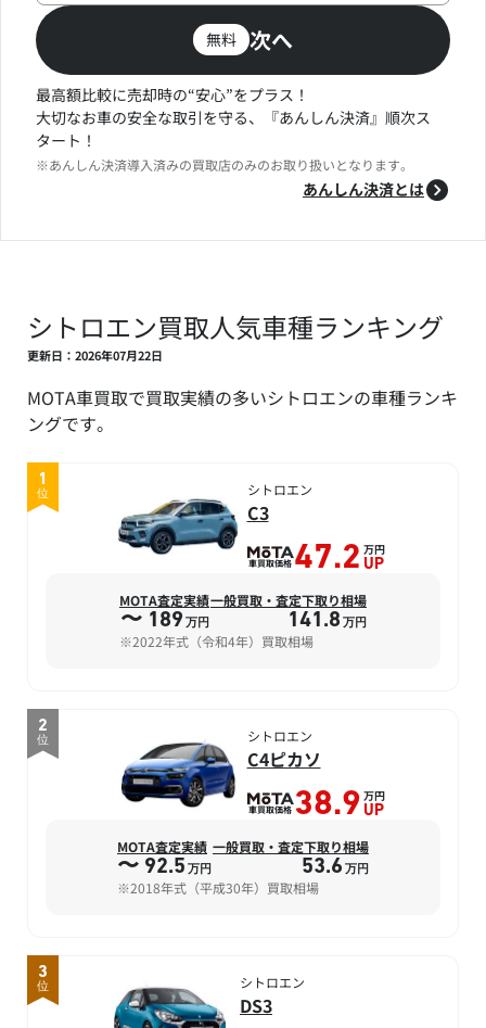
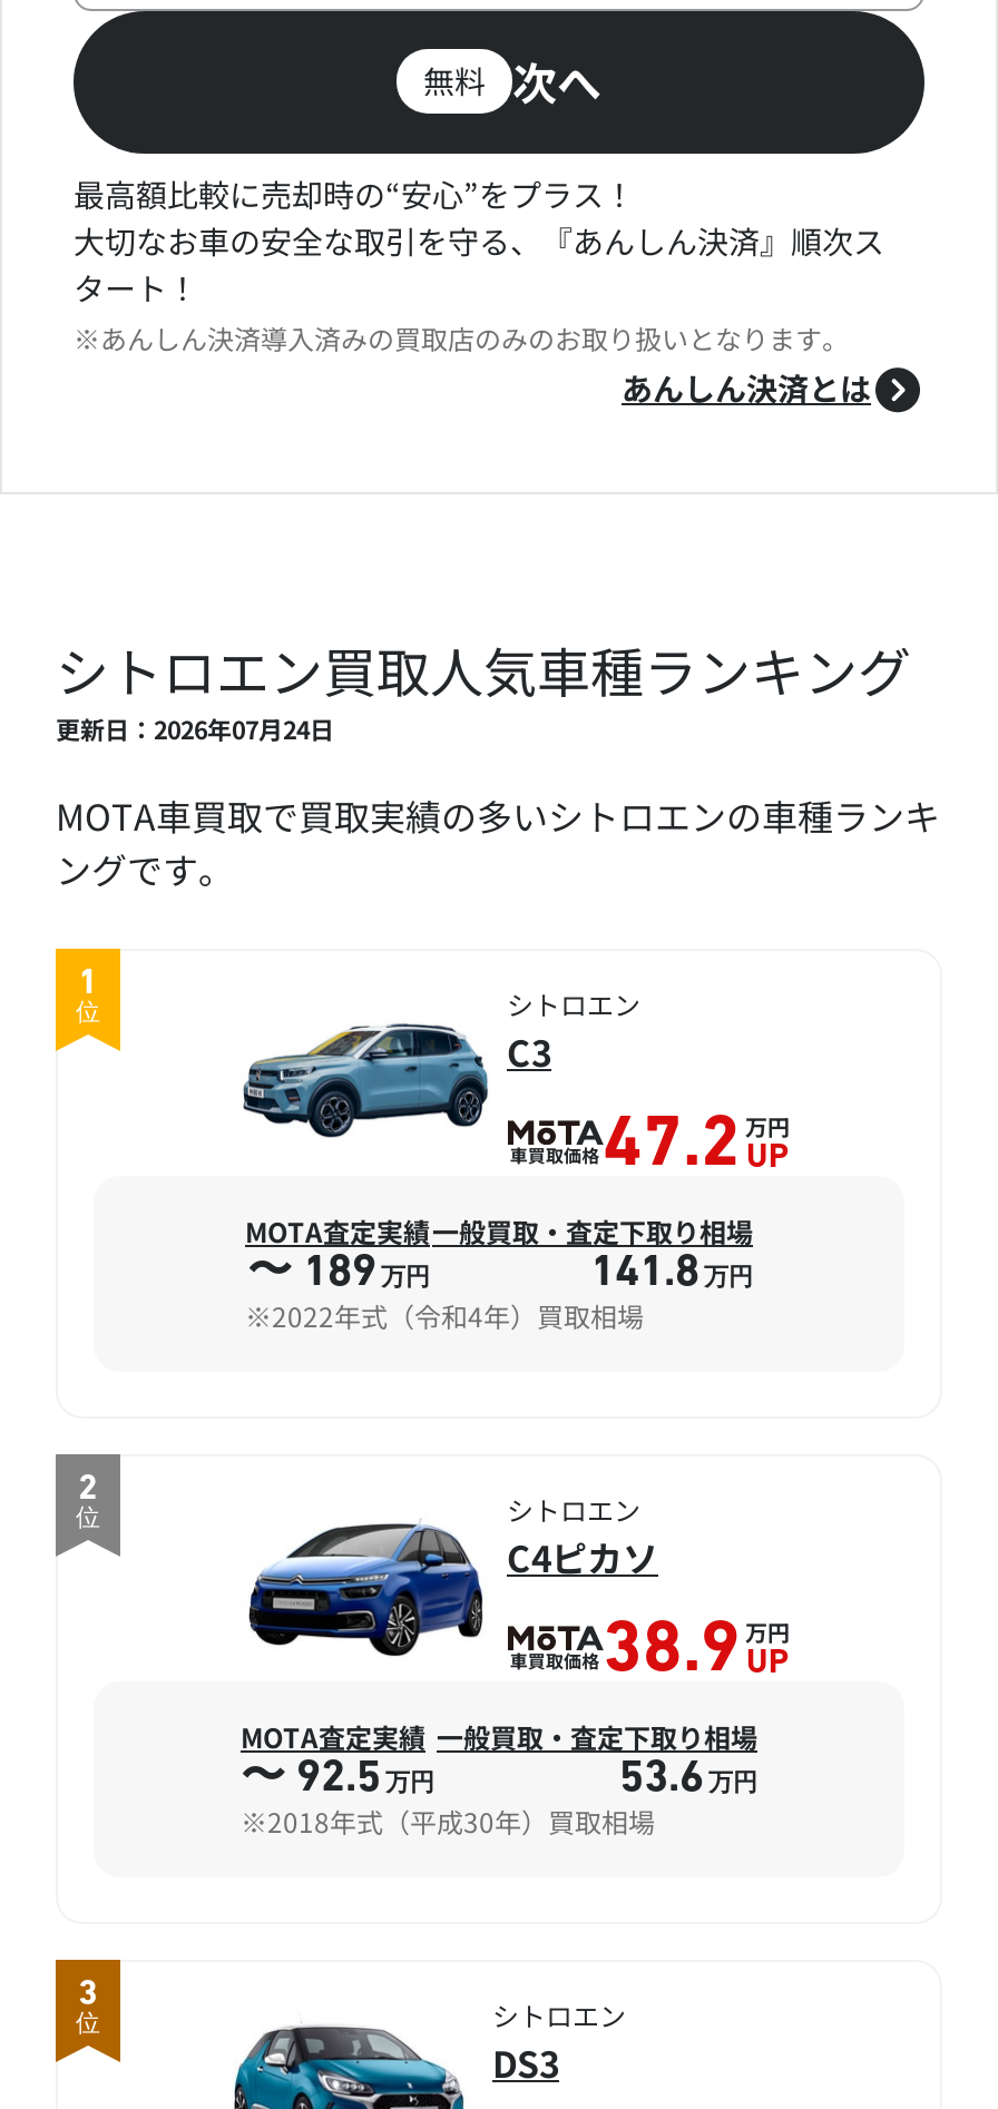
[27,346,163,363] 更新日：2026年07月22日 -> [56,710,334,746] 更新日：2026年07月24日

